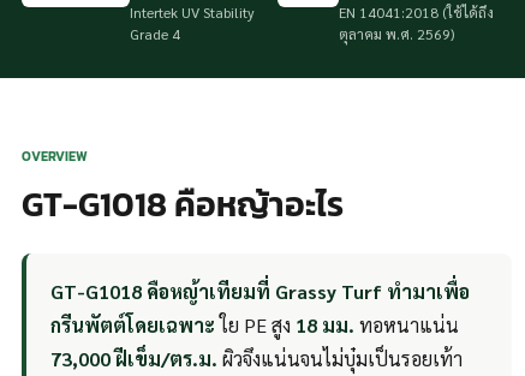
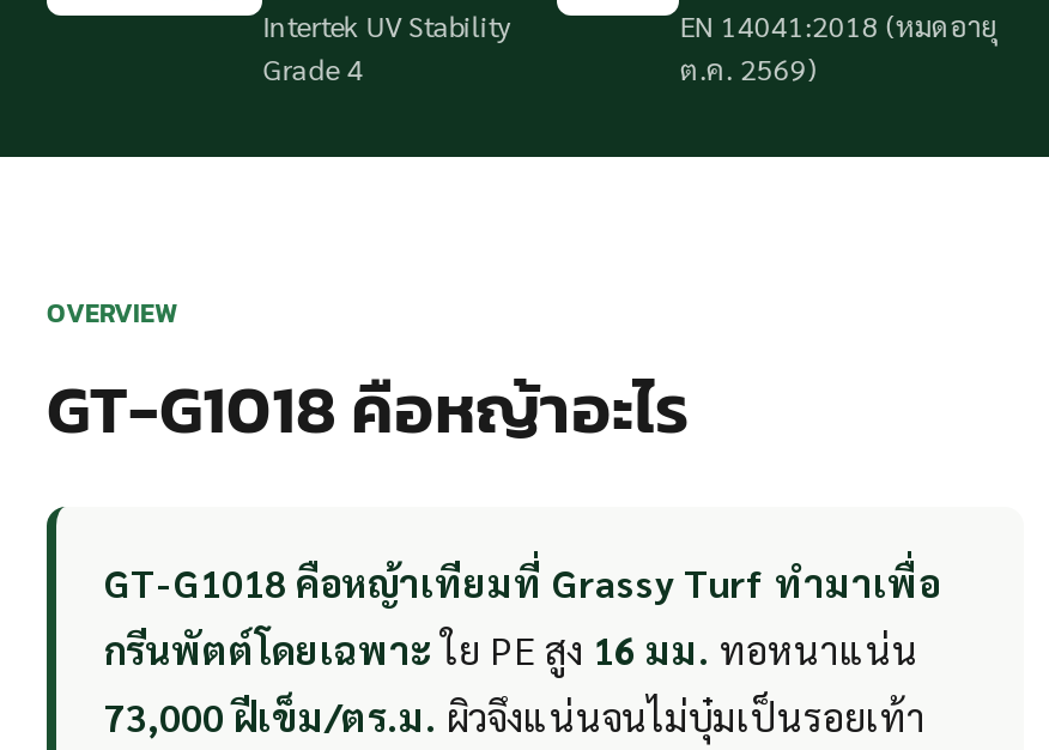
[339,2,494,43] EN 14041:2018 (ใช้ได้ถึง | ตุลาคม พ.ศ. 2569) -> [680,5,998,86] EN 14041:2018 (หมดอายุ | ต.ค. 2569)
[50,312,459,338] กรีนพัตต์โดยเฉพาะใย PE สูง18 มม.ทอหนาแน่น -> [104,623,918,673] กรีนพัตต์โดยเฉพาะใย PE สูง16 มม.ทอหนาแน่น

